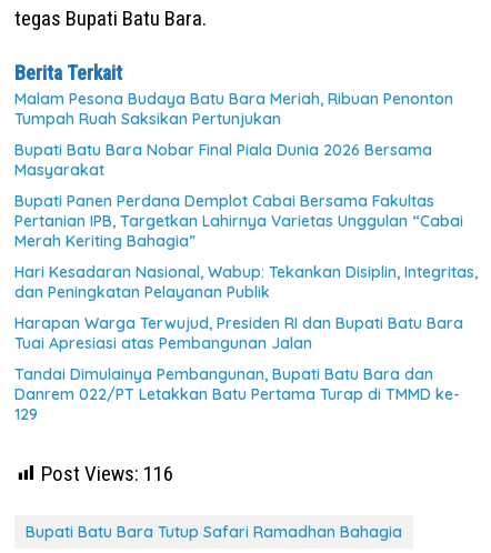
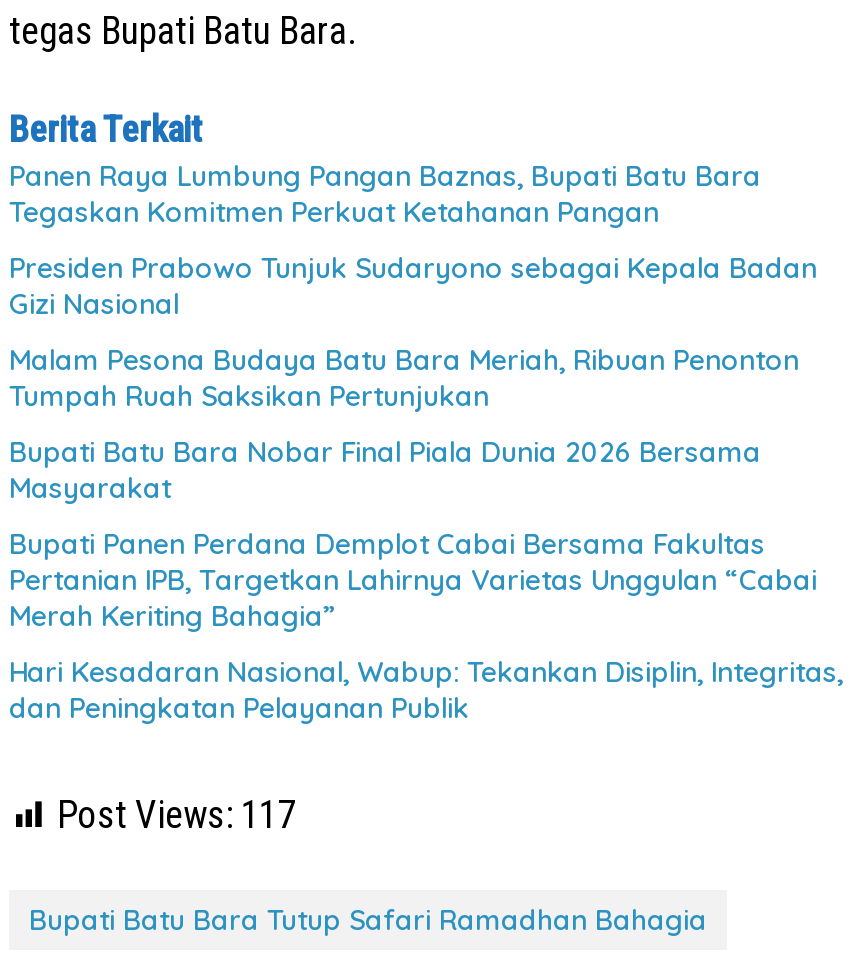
none -> [9,159,817,323] Panen Raya Lumbung Pangan Baznas, Bupati Batu Bara | Tegaskan Komitmen Perkuat Ketahanan Pangan | Presiden Prabowo Tunjuk Sudaryono sebagai Kepala Badan | Gizi Nasional
moved [14,88,478,301] -> [9,343,843,727]: Malam Pesona Budaya Batu Bara Meriah, Ribuan Penonton | Tumpah Ruah Saksikan Pertunjukan | Bupati Batu Bara Nobar Final Piala Dunia 2026 Bersama | ... | Hari Kesadaran Nasional, Wabup: Tekankan Disiplin, Integritas, | dan Peningkatan Pelayanan Publik
[14,313,463,486] Harapan Warga Terwujud, Presiden RI dan Bupati Batu Bara | Tuai Apresiasi atas Pembangunan Jalan | Tandai Dimulainya Pembangunan, Bupati Batu Bara dan | Danrem 022/PT Letakkan Batu Pertama Turap di TMMD ke- | 129 | Post Views: 116 -> [57,793,295,839] Post Views: 117

